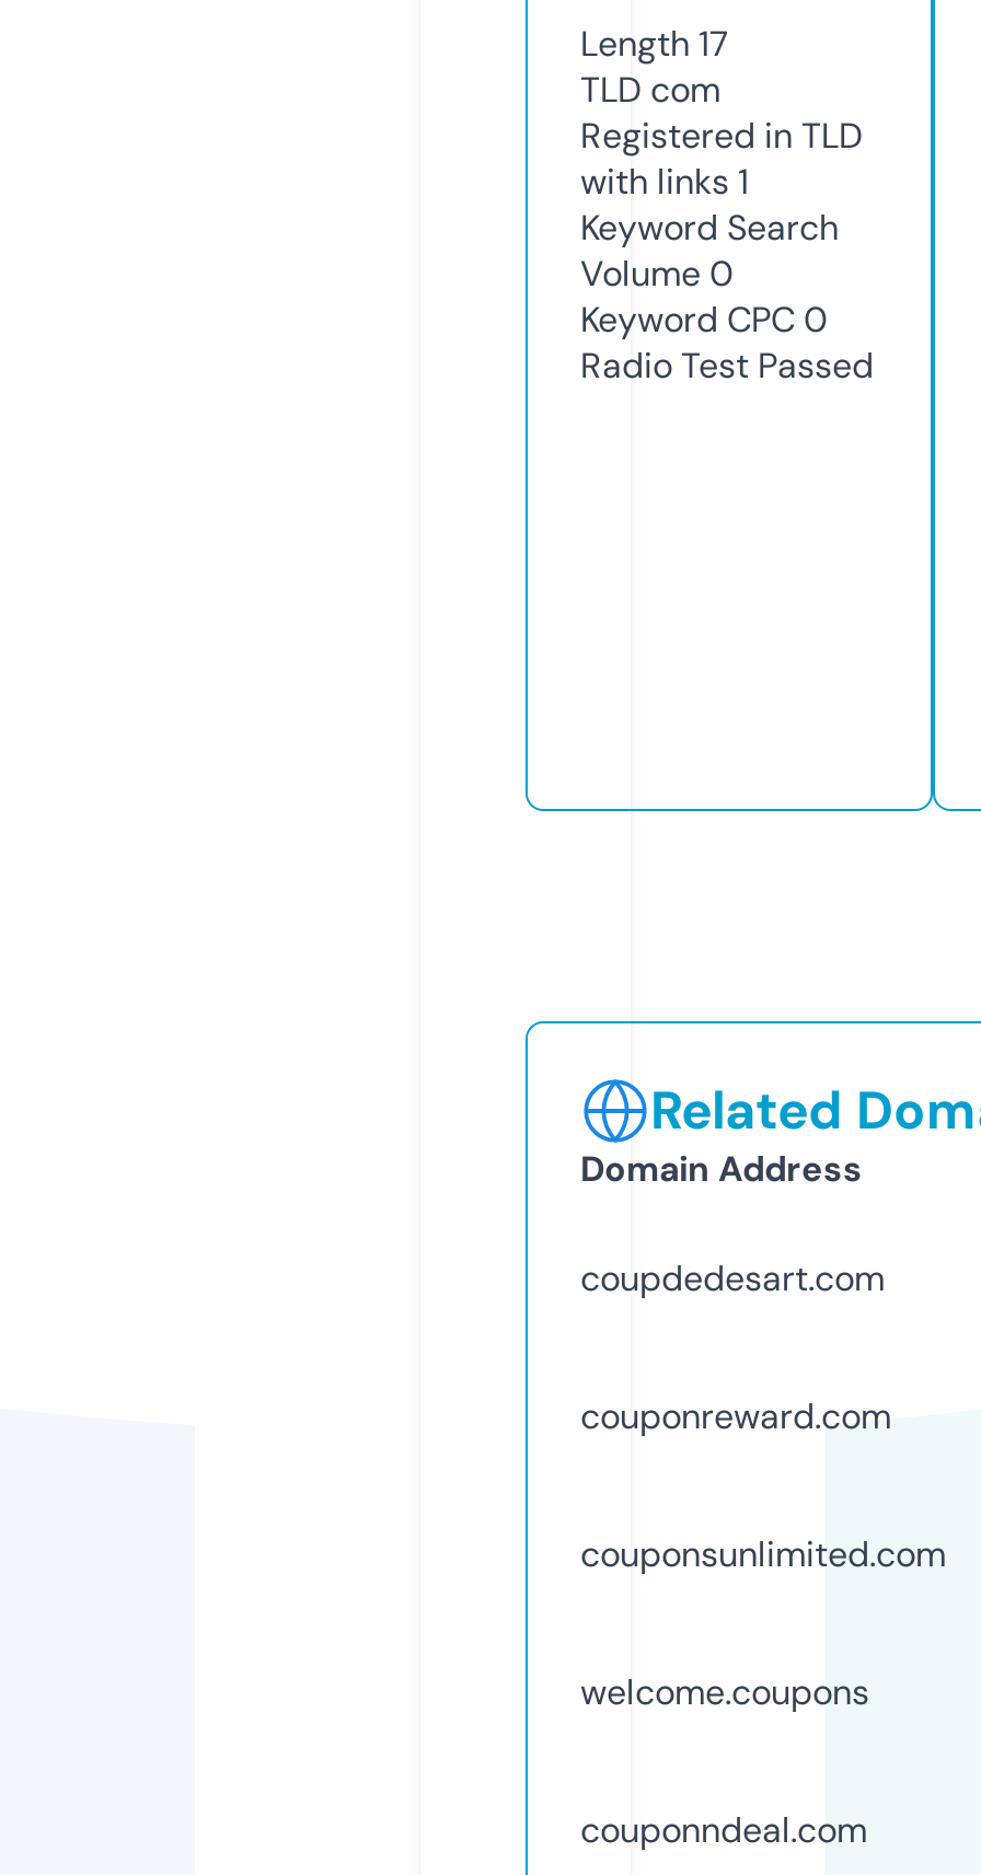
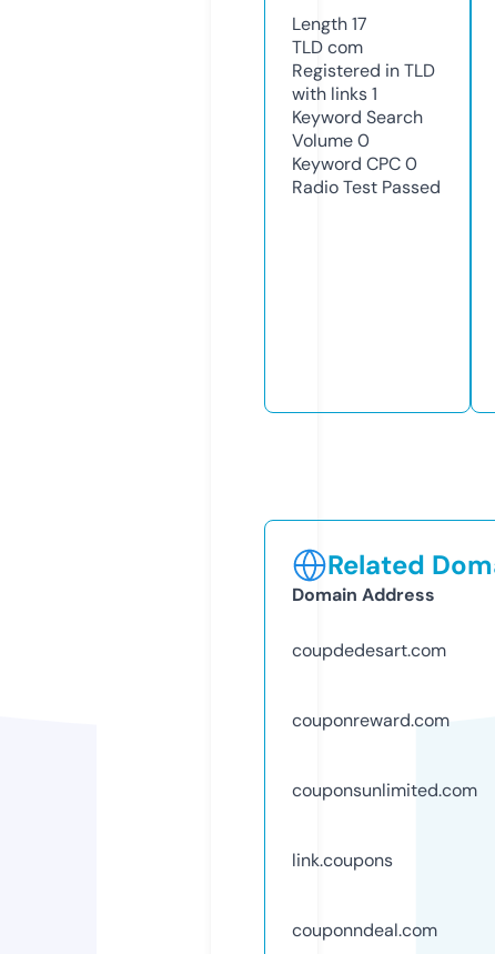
[580,1669,869,1715] welcome.coupons -> [292,848,393,872] link.coupons

